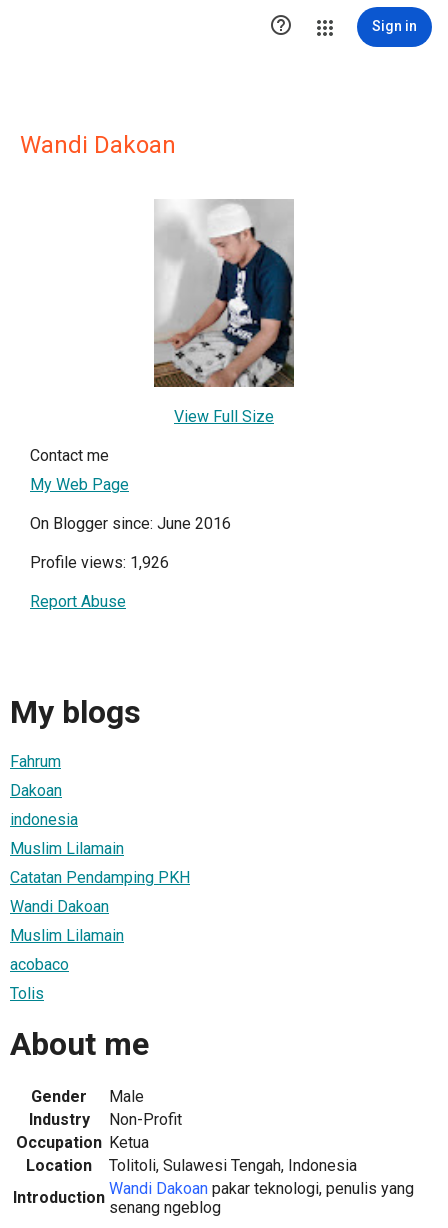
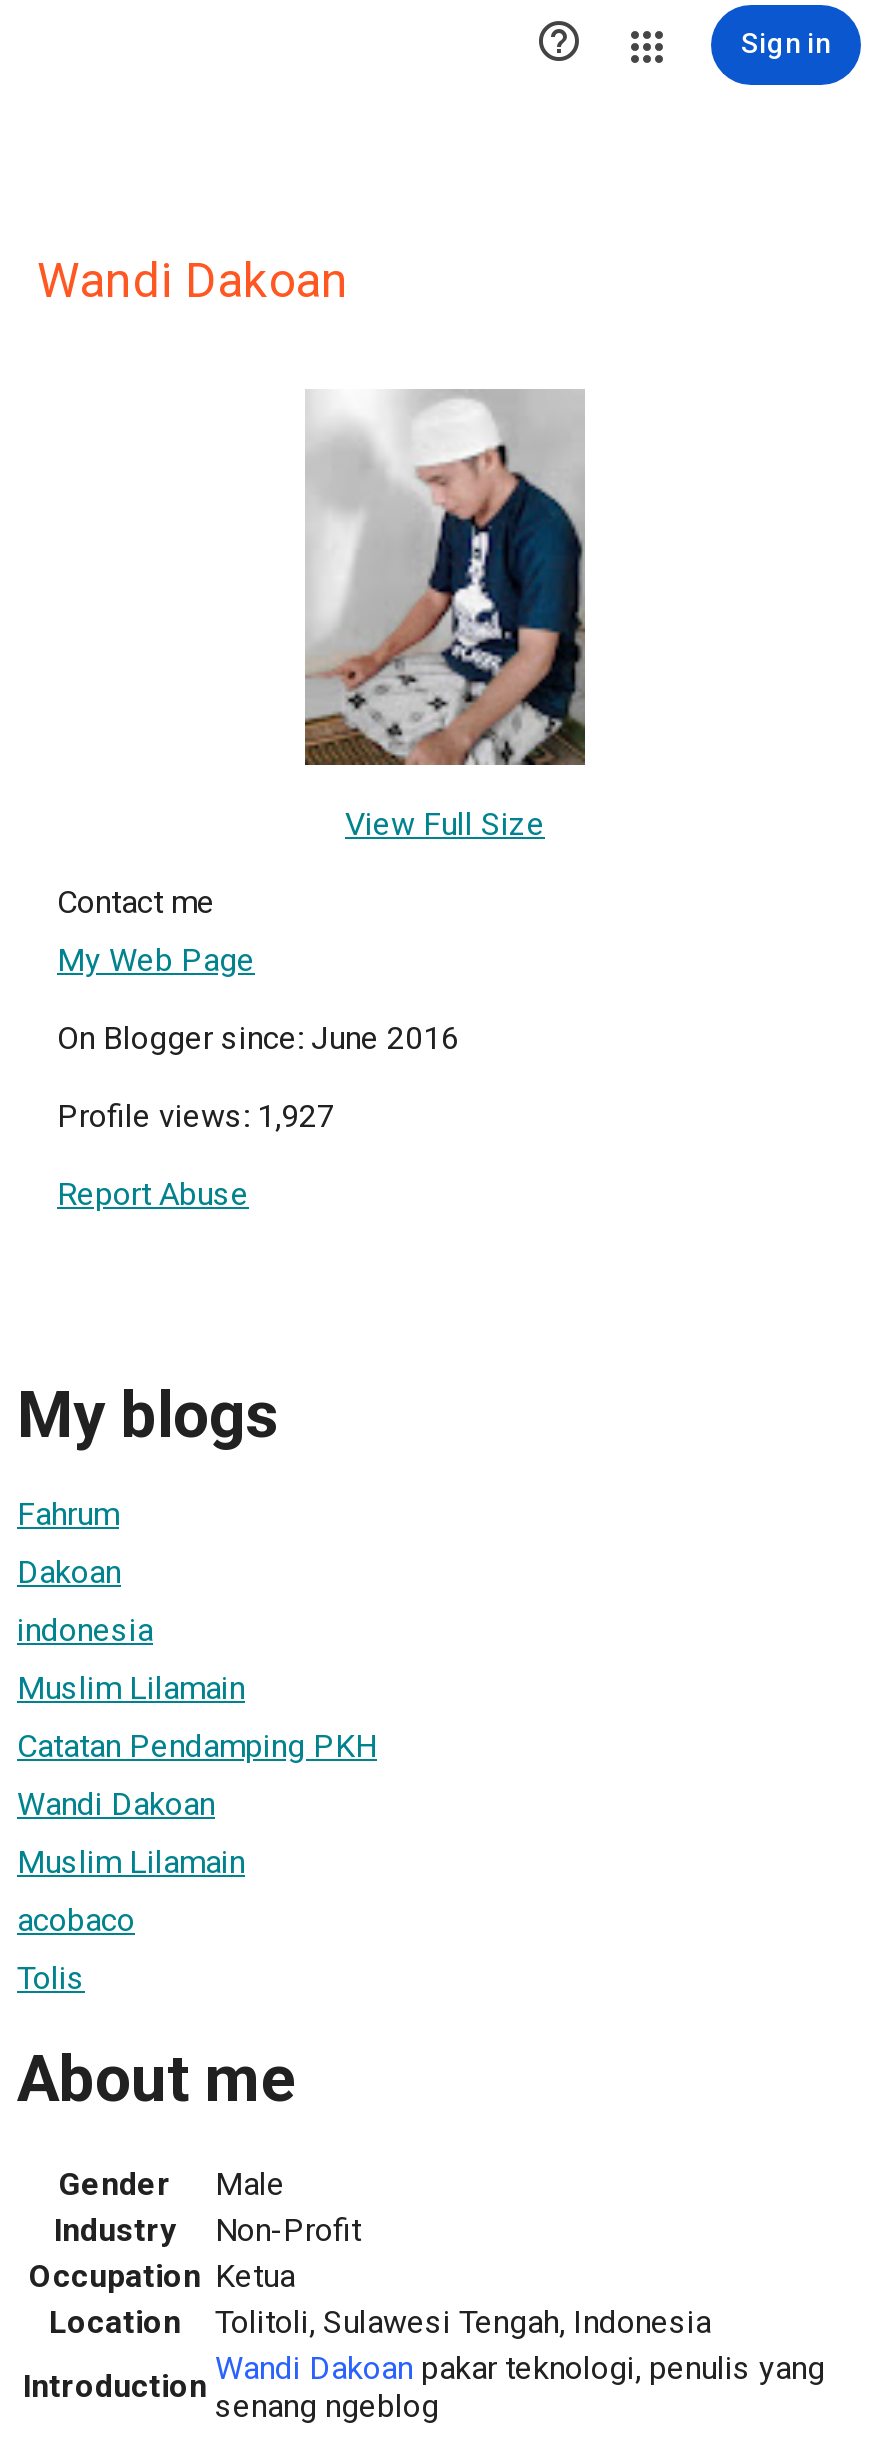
[30,553,169,572] Profile views: 1,926 -> [57,1098,335,1136] Profile views: 1,927

